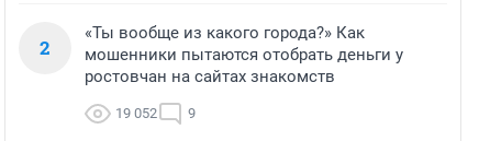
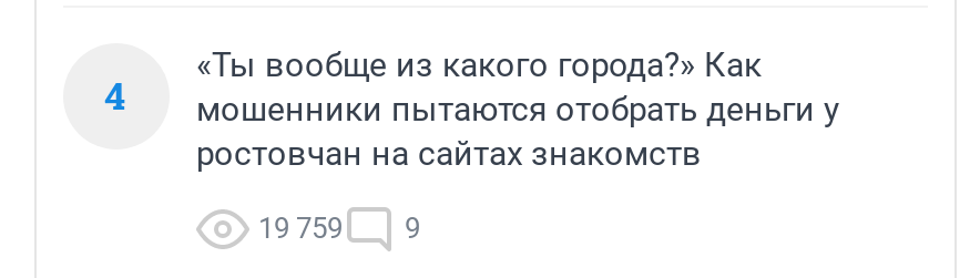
[40,35,403,65] 2 мошенники пытаются отобрать деньги у -> [104,70,839,130] 4 мошенники пытаются отобрать деньги у
[115,105,196,121] 19 052 9 -> [258,212,420,245] 19 759 9

